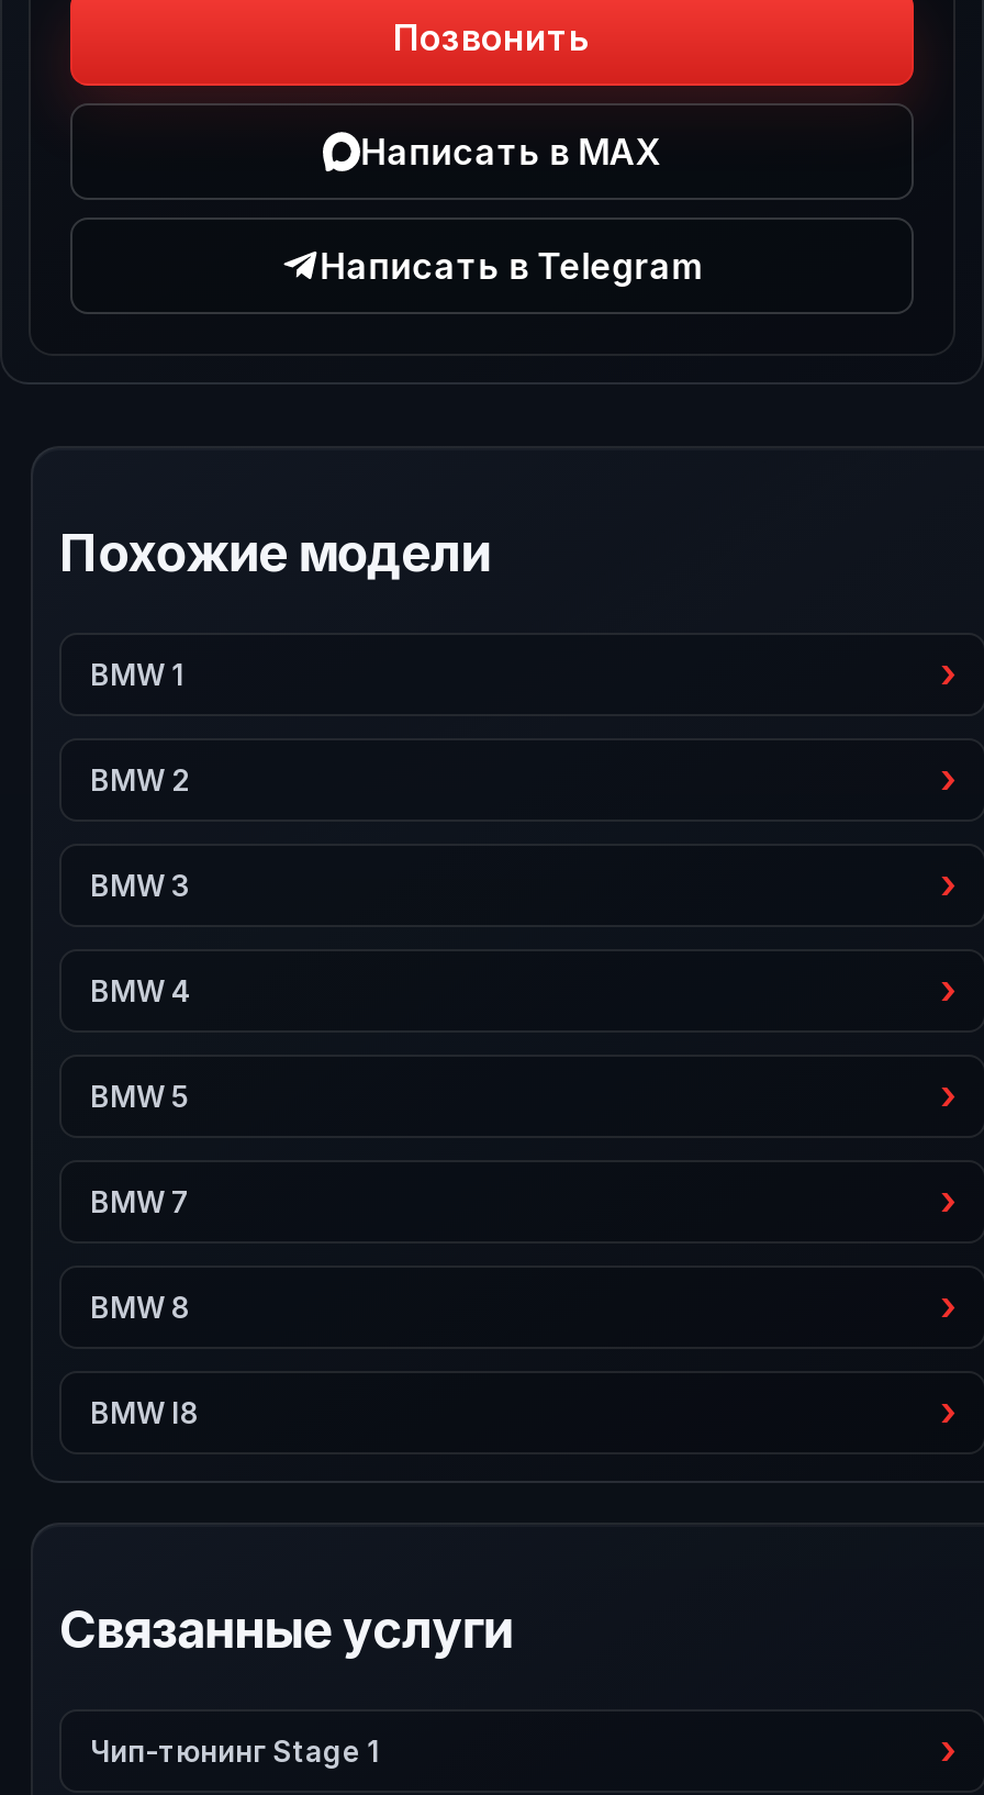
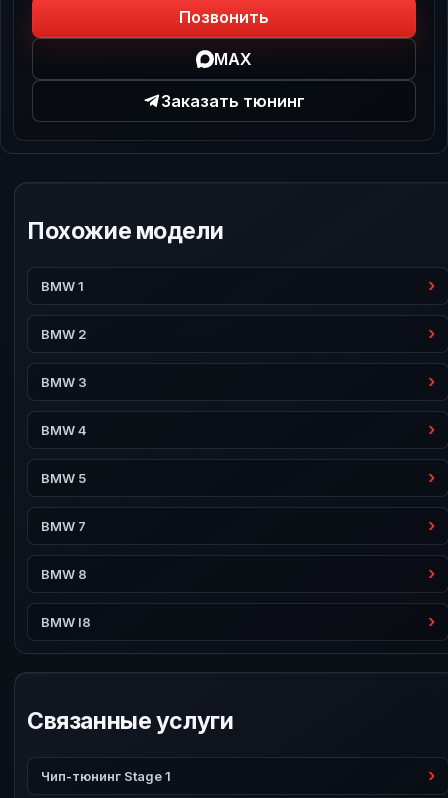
[361,130,662,174] Написать в MAX -> [214,49,252,69] MAX
[320,244,702,288] Написать в Telegram -> [161,91,305,111] Заказать тюнинг

